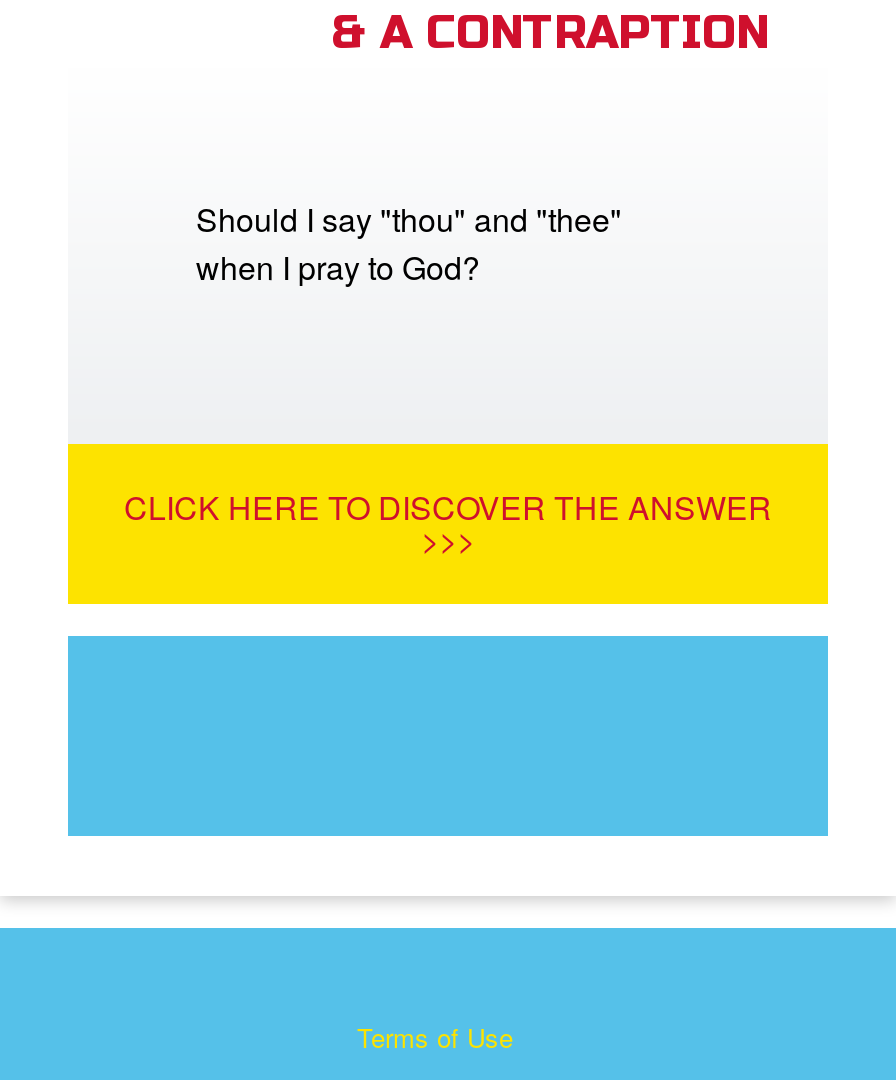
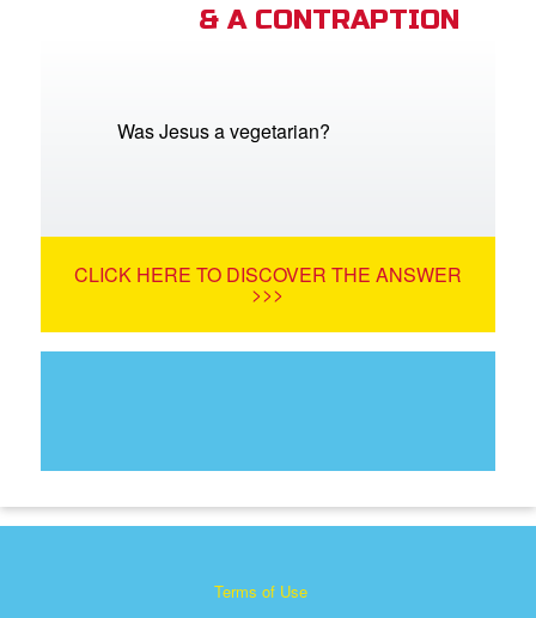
[196,196,622,290] Should I say "thou" and "thee" | when I pray to God? -> [117,117,330,145] Was Jesus a vegetarian?

